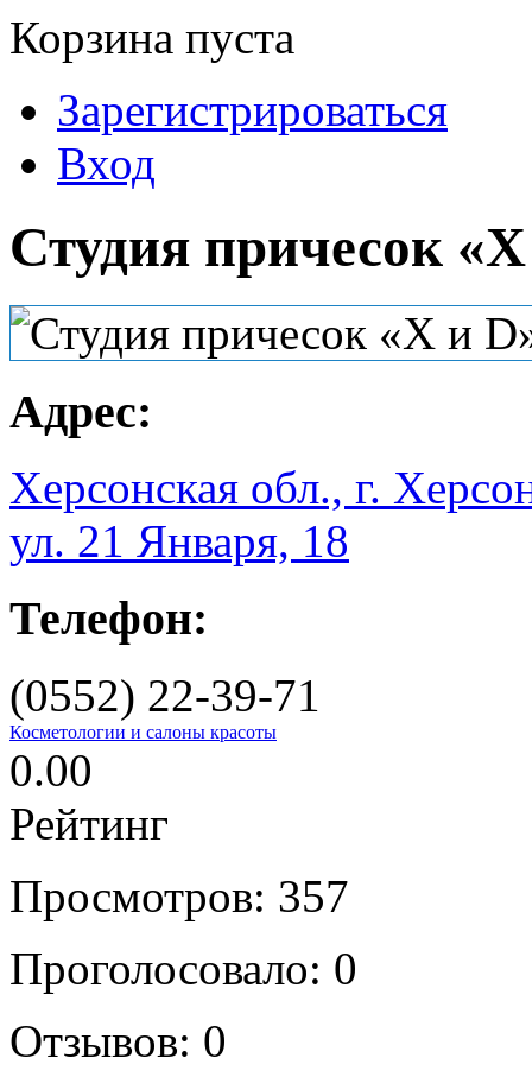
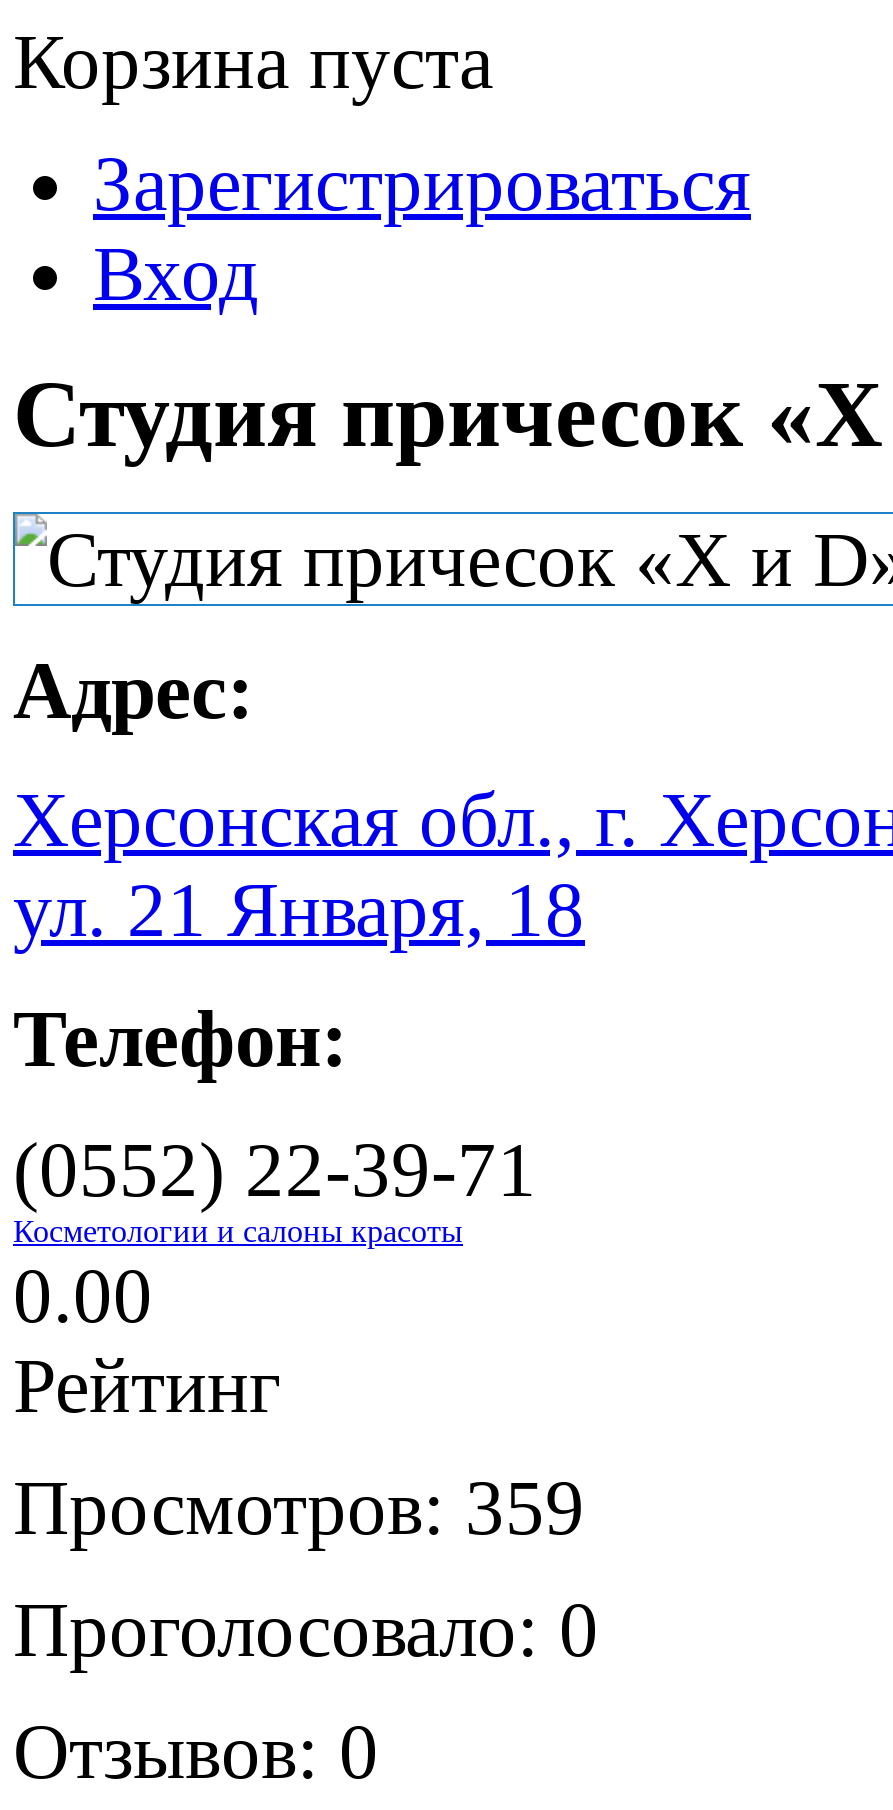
[9,870,349,921] Просмотров: 357 -> [13,1464,585,1550] Просмотров: 359

